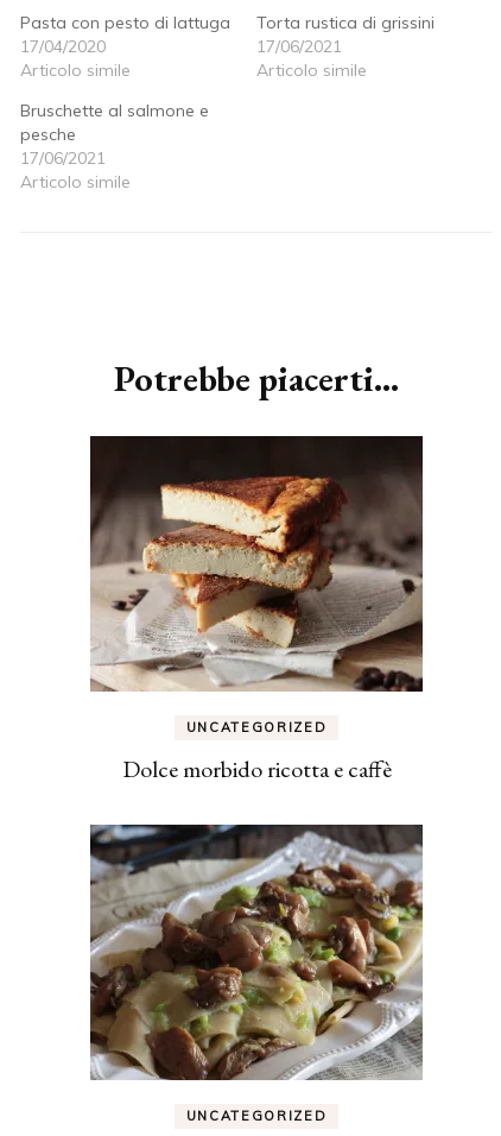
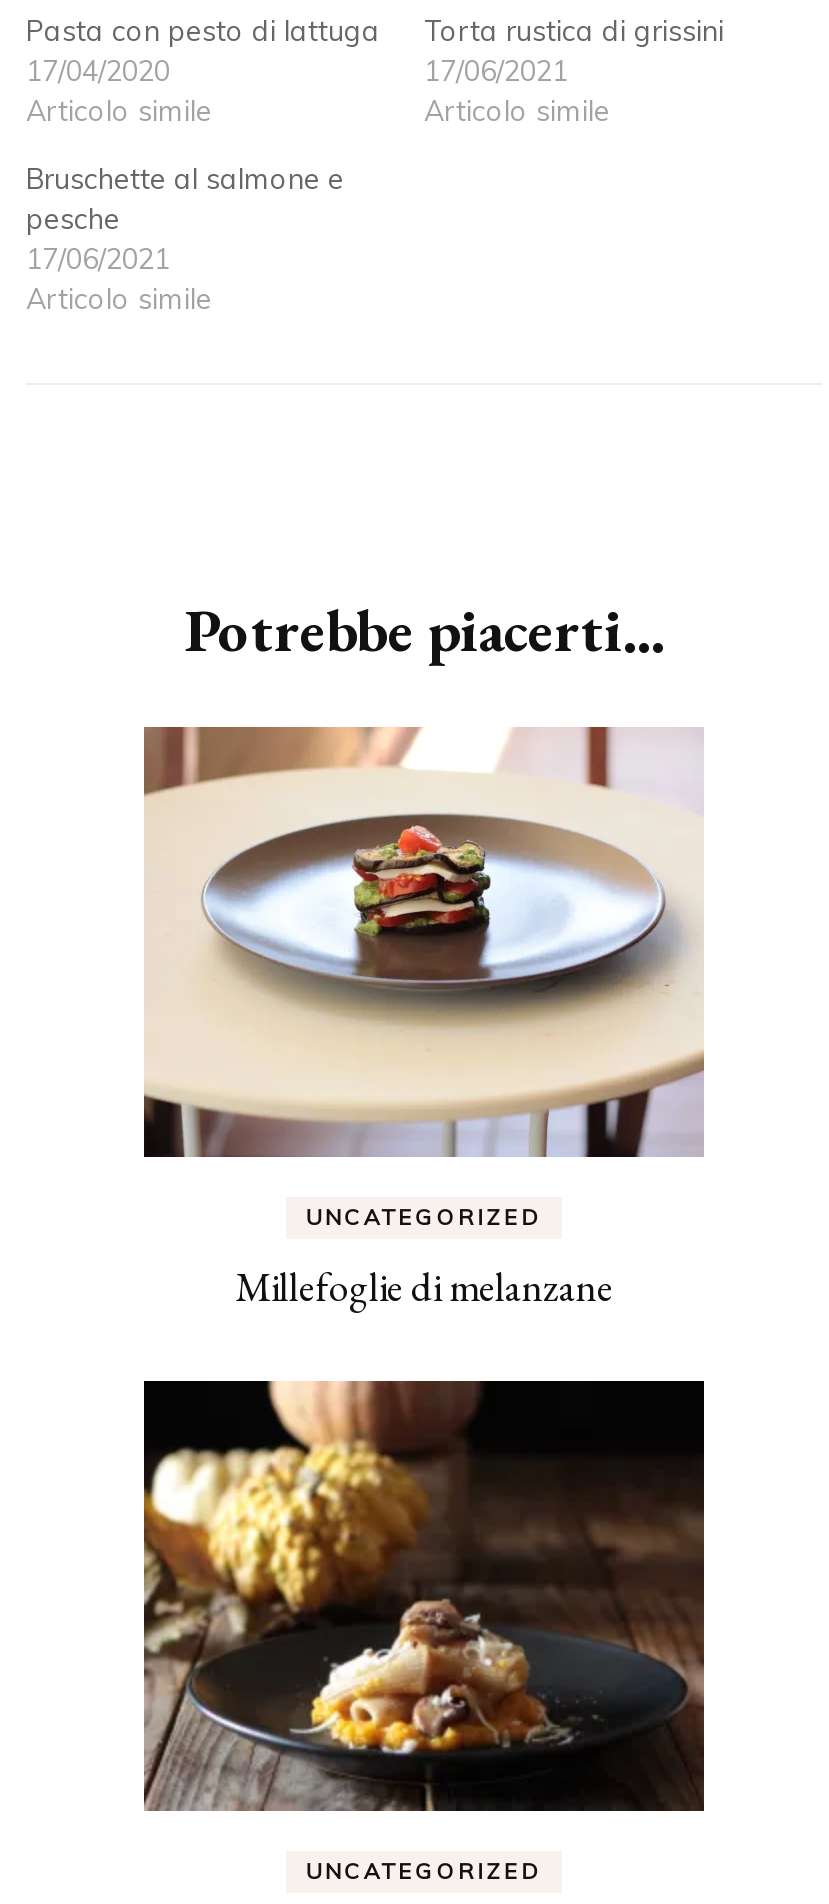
[89,435,424,692] [image] -> [142,726,704,1158] [image]
[122,754,391,785] Dolce morbido ricotta e caffè -> [235,1261,613,1313] Millefoglie di melanzane
[89,823,424,1081] [image] -> [142,1380,706,1814] [image]

